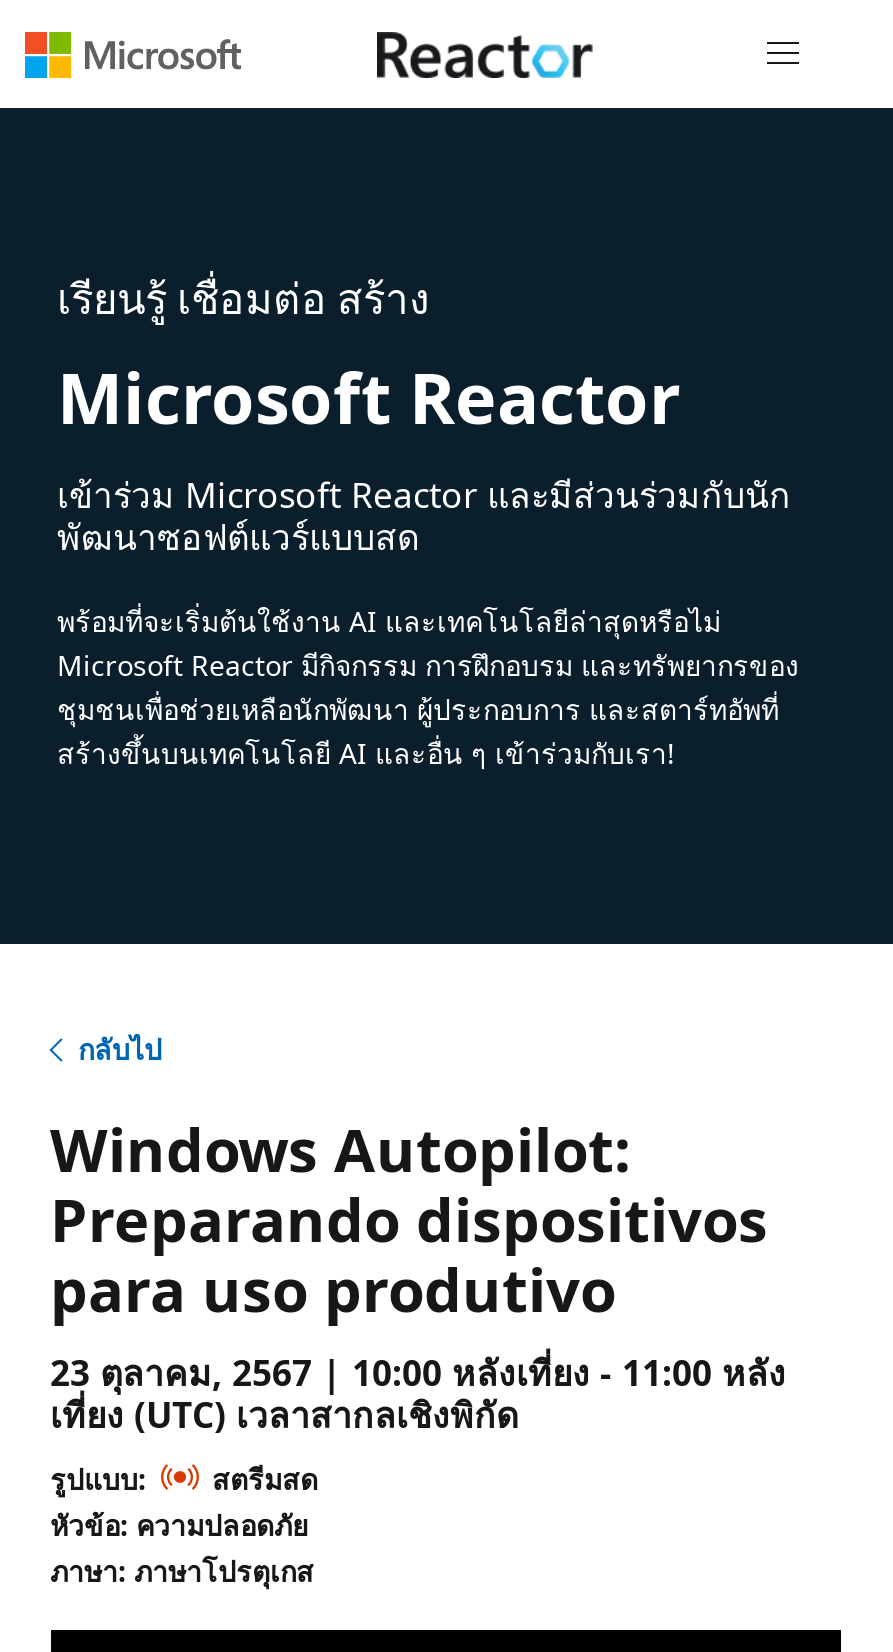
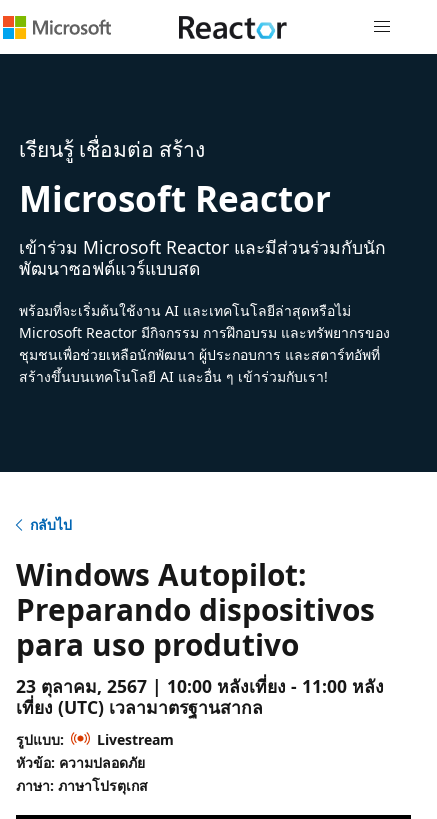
[50,1390,518,1438] เที่ยง (UTC) เวลาสากลเชิงพิกัด -> [15,695,262,719] เที่ยง (UTC) เวลามาตรฐานสากล
[212,1460,318,1498] สตรีมสด -> [96,730,173,749] Livestream

